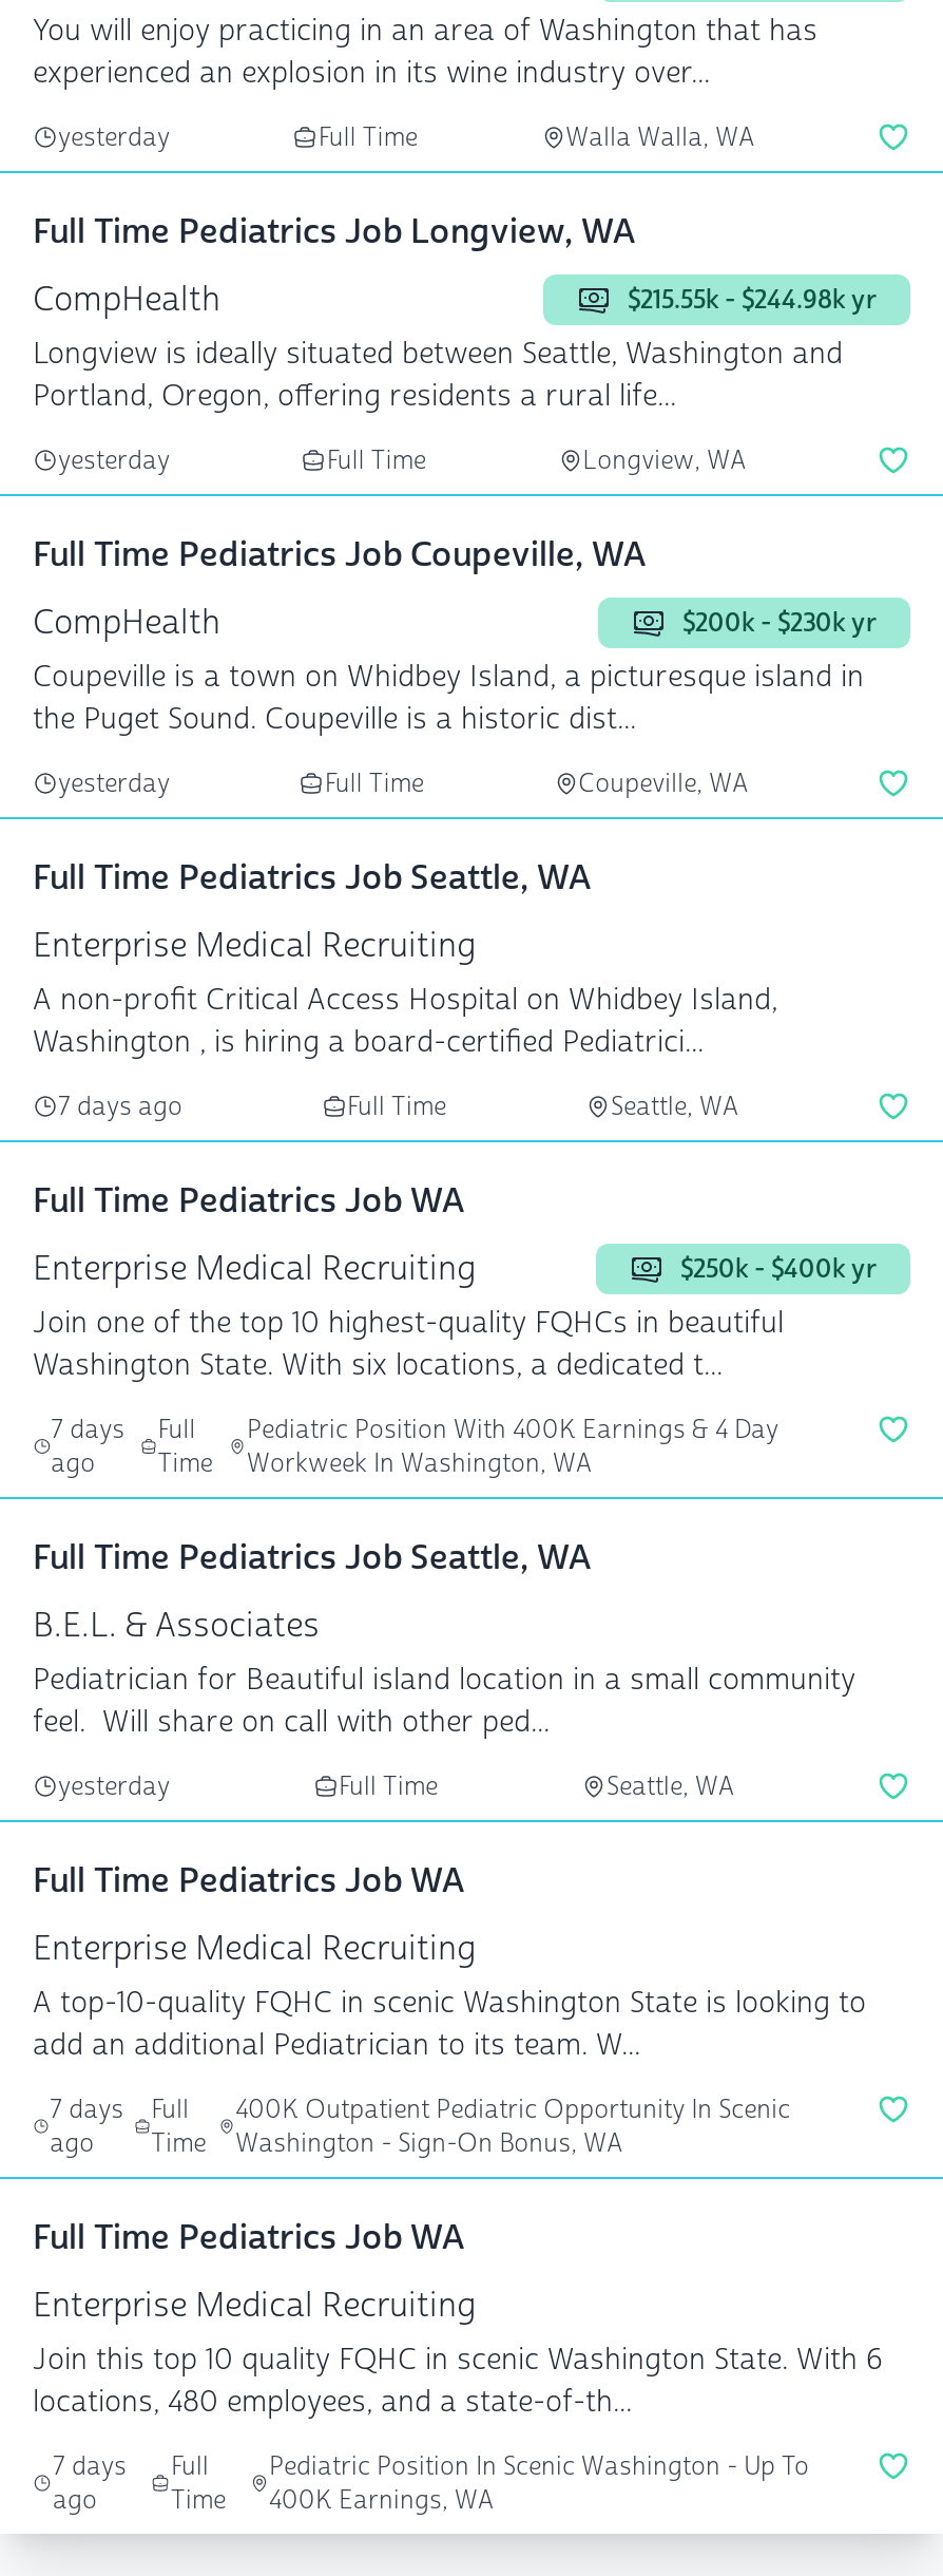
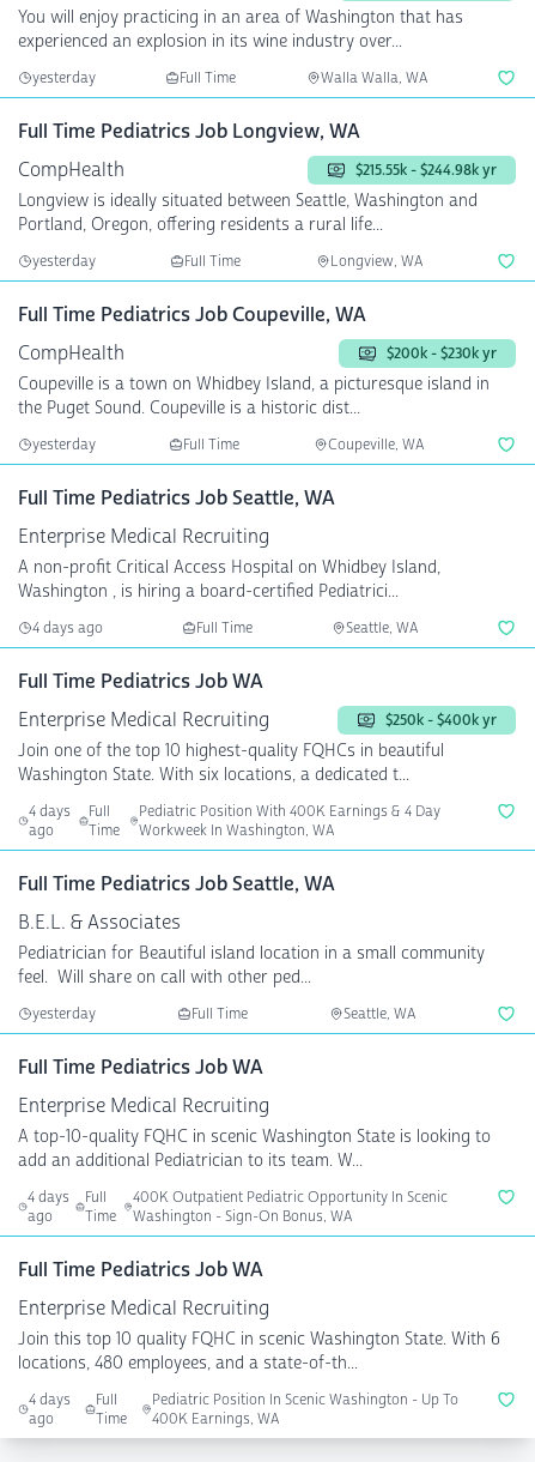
[58,1090,182,1123] 7 days ago -> [32,618,103,638] 4 days ago
[51,1413,778,1446] 7 days Full Pediatric Position With 400K Earnings & 4 Day -> [28,802,441,821] 4 days Full Pediatric Position With 400K Earnings & 4 Day
[50,2092,790,2126] 7 days Full 400K Outpatient Pediatric Opportunity In Scenic -> [28,1188,448,1207] 4 days Full 400K Outpatient Pediatric Opportunity In Scenic
[53,2449,809,2483] 7 days Full Pediatric Position In Scenic Washington - Up To -> [29,1390,458,1409] 4 days Full Pediatric Position In Scenic Washington - Up To

